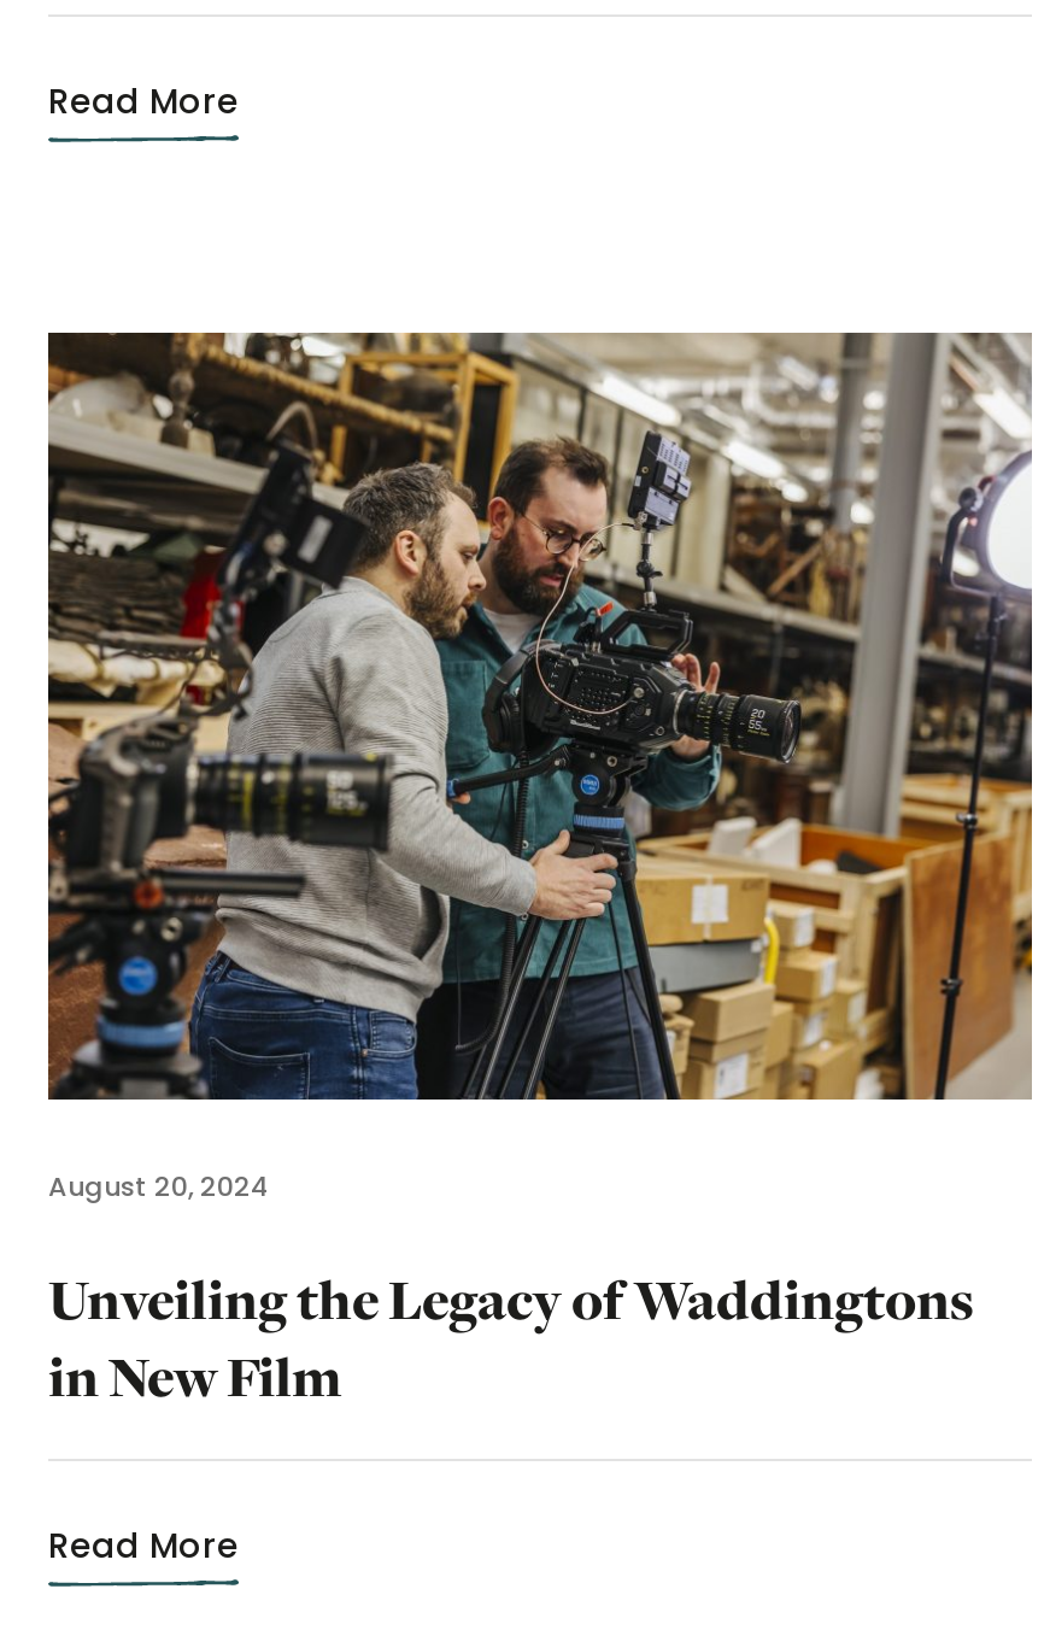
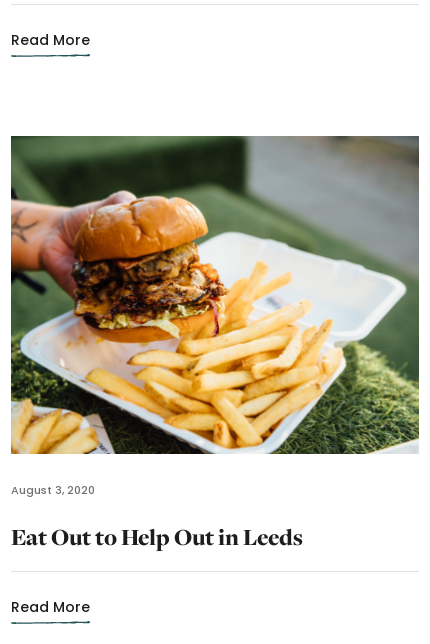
[46,333,1034,1206] [image] | August 20, 2024 -> [10,136,420,498] [image] | August 3, 2020
[48,1262,974,1416] Unveiling the Legacy of Waddingtons | in New Film -> [11,521,303,553] Eat Out to Help Out in Leeds

